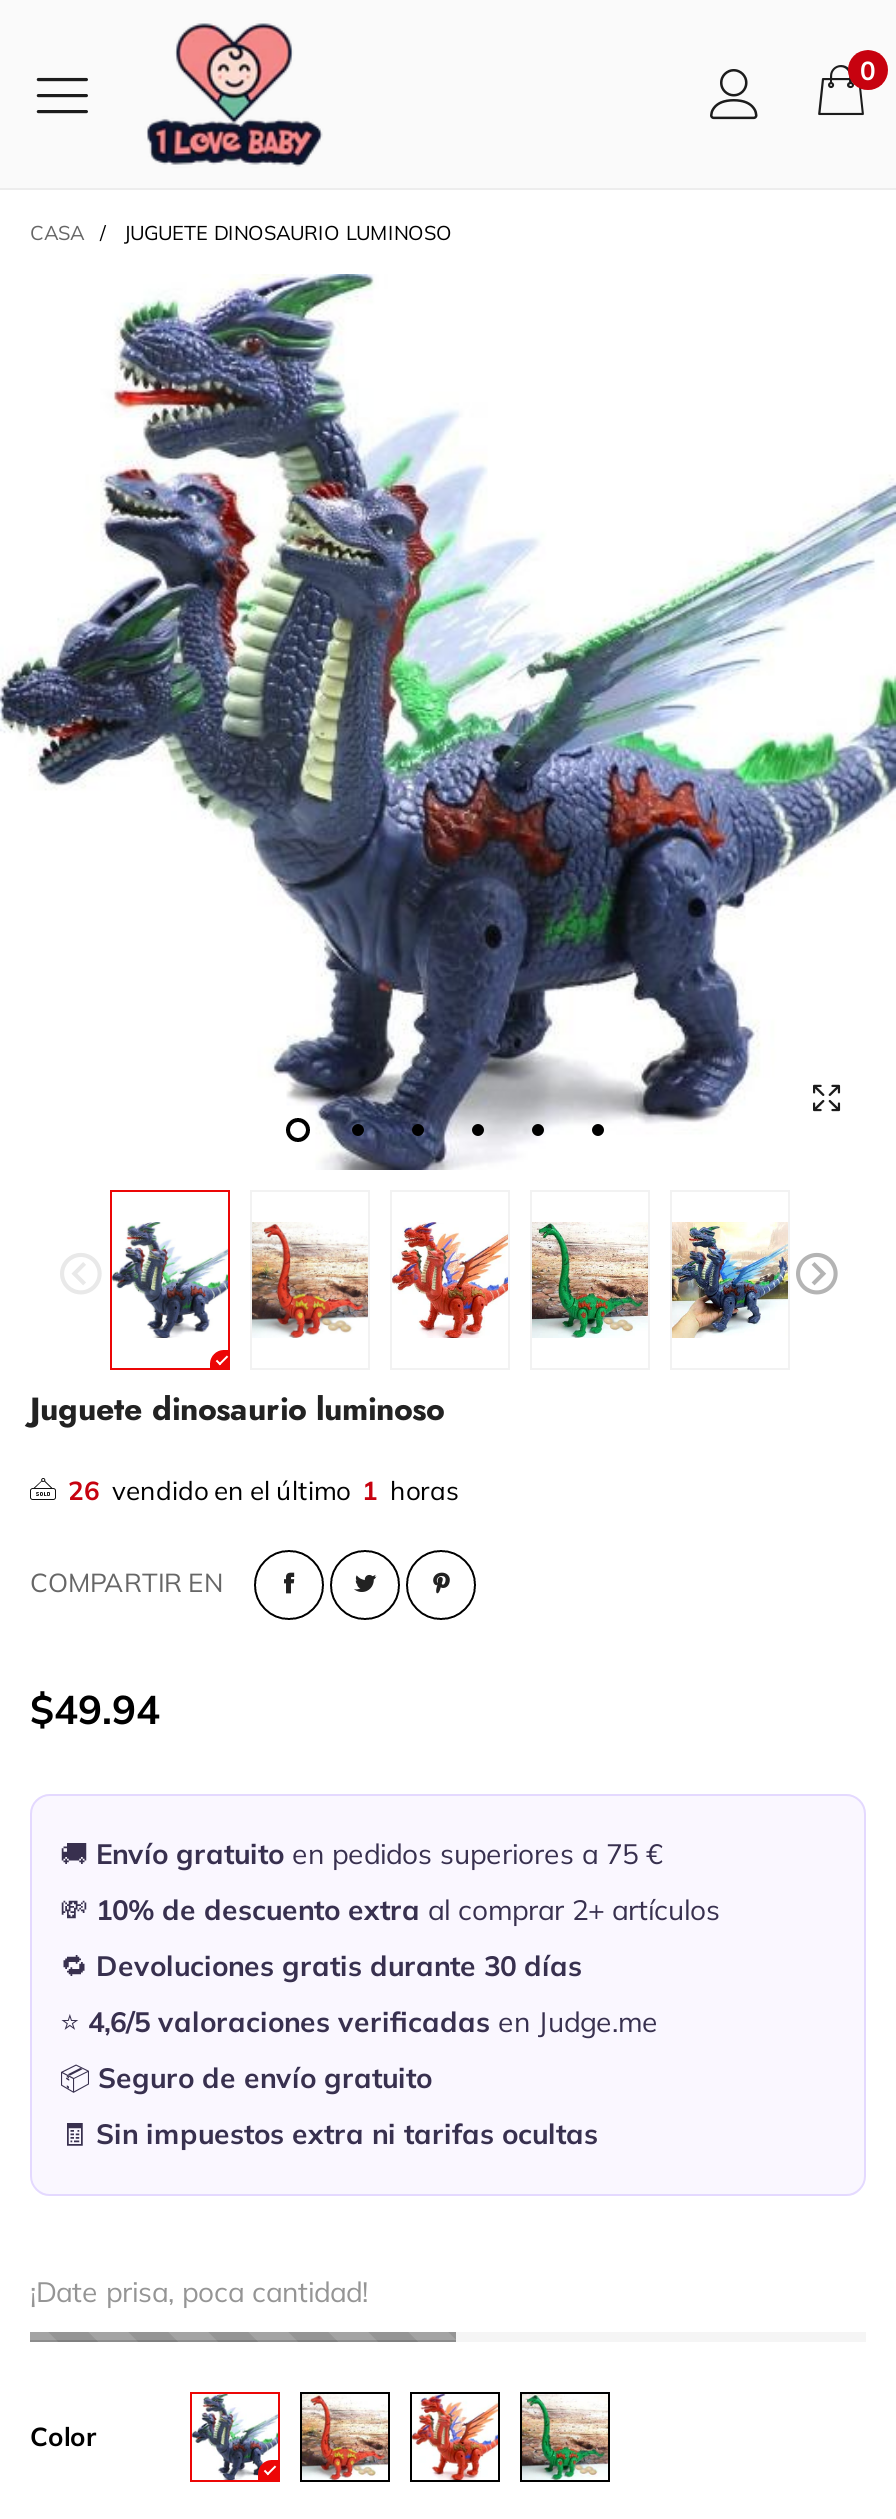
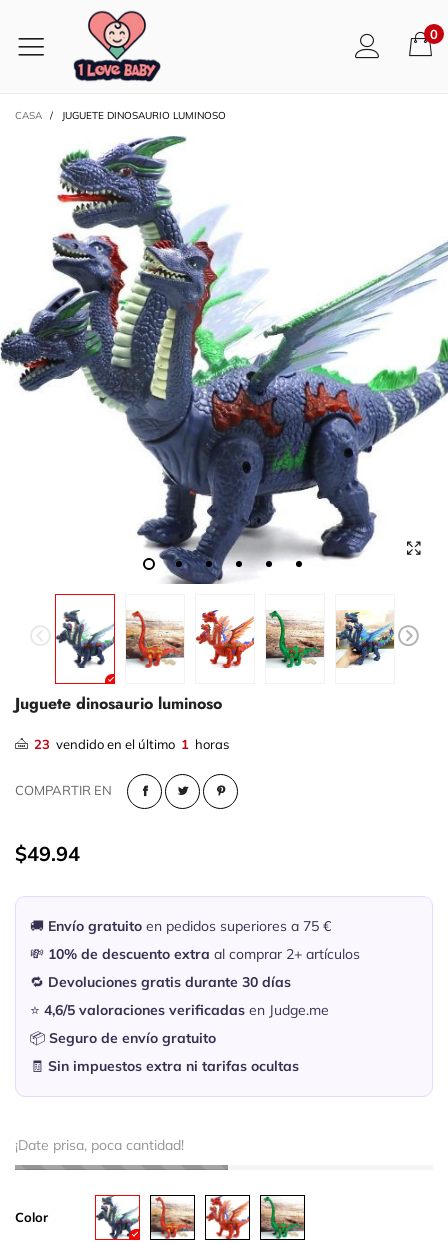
[68,1474,458,1506] 26 vendido en el último 1 horas -> [34,736,229,752] 23 vendido en el último 1 horas

